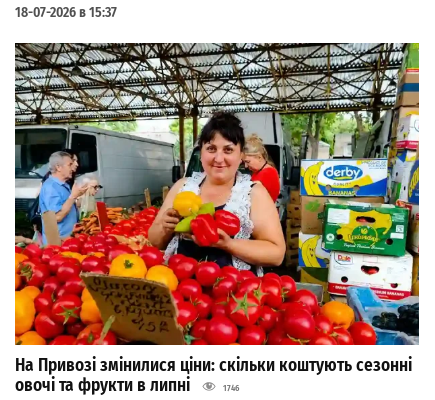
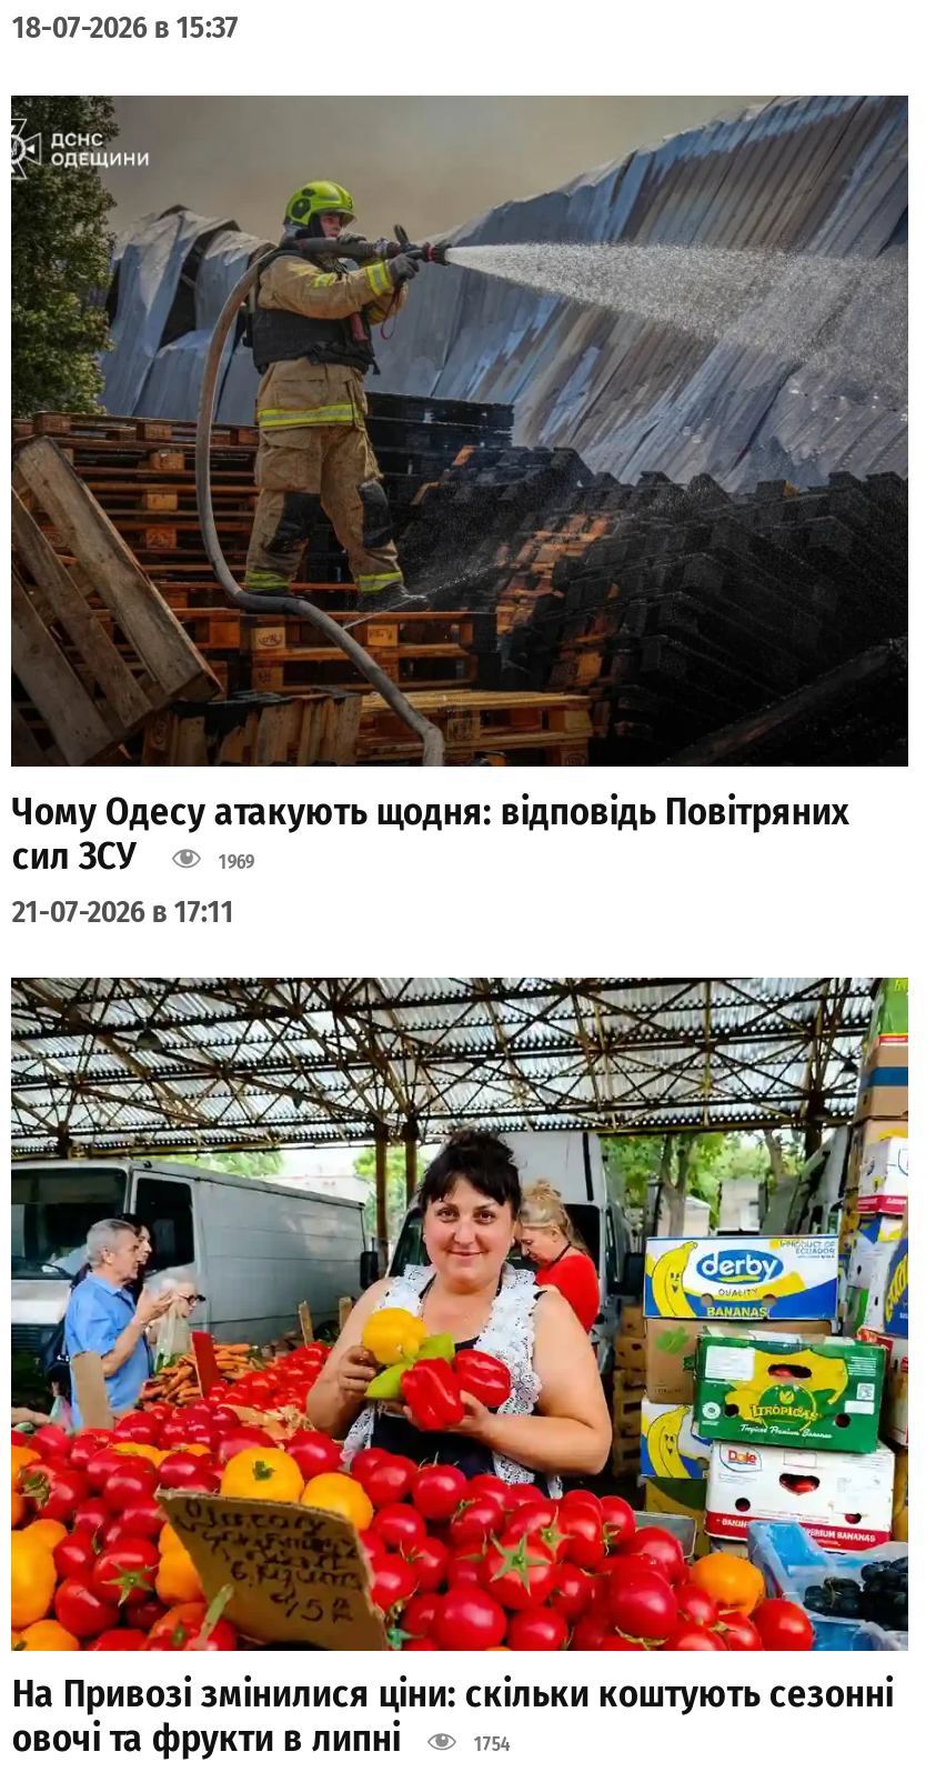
none -> [9,93,910,930] [image] | Чому Одесу атакують щодня: відповідь Повітряних | сил ЗСУ | 1969 | 21-07-2026 в 17:11
[223,383,239,393] 1746 -> [474,1734,509,1756] 1754

